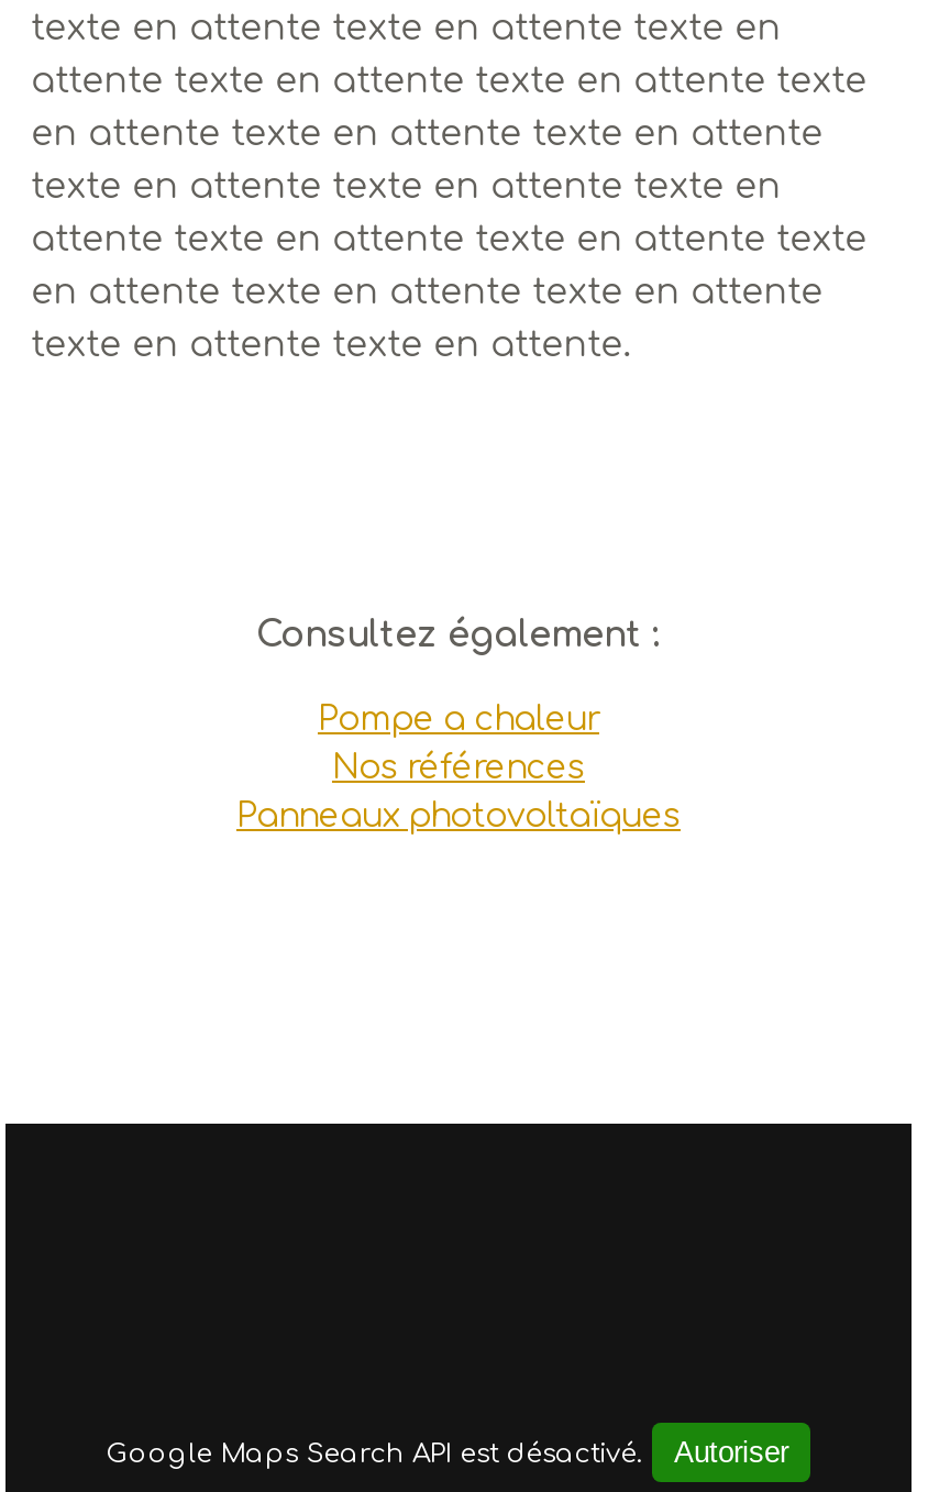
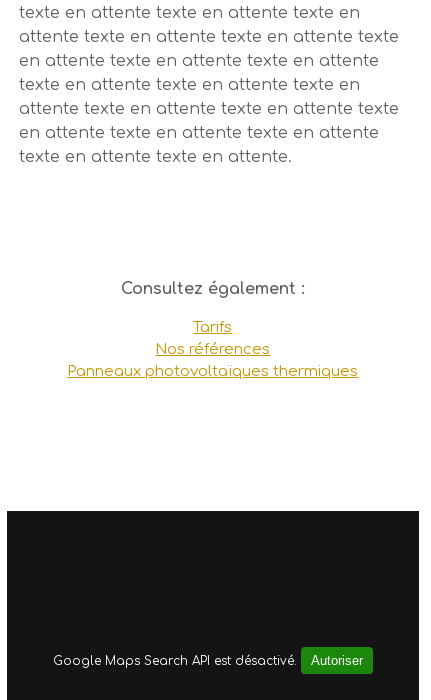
[318,701,599,739] Pompe a chaleur -> [193,319,232,336] Tarifs
[236,798,681,836] Panneaux photovoltaïques -> [67,363,358,380] Panneaux photovoltaïques thermiques

